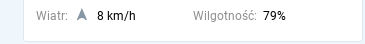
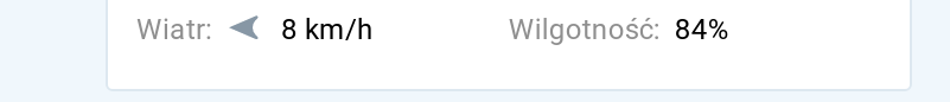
[193,9,286,23] Wilgotność: 79% -> [509,13,729,46] Wilgotność: 84%

